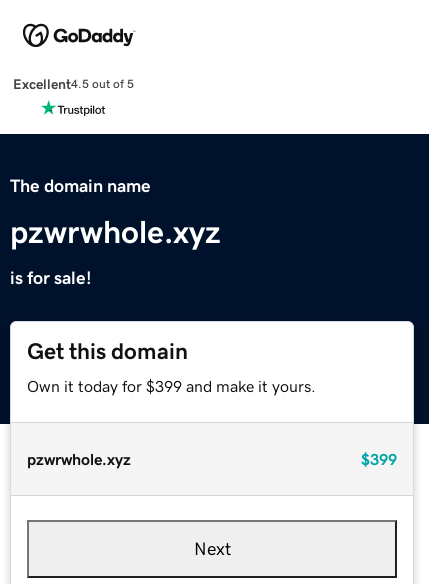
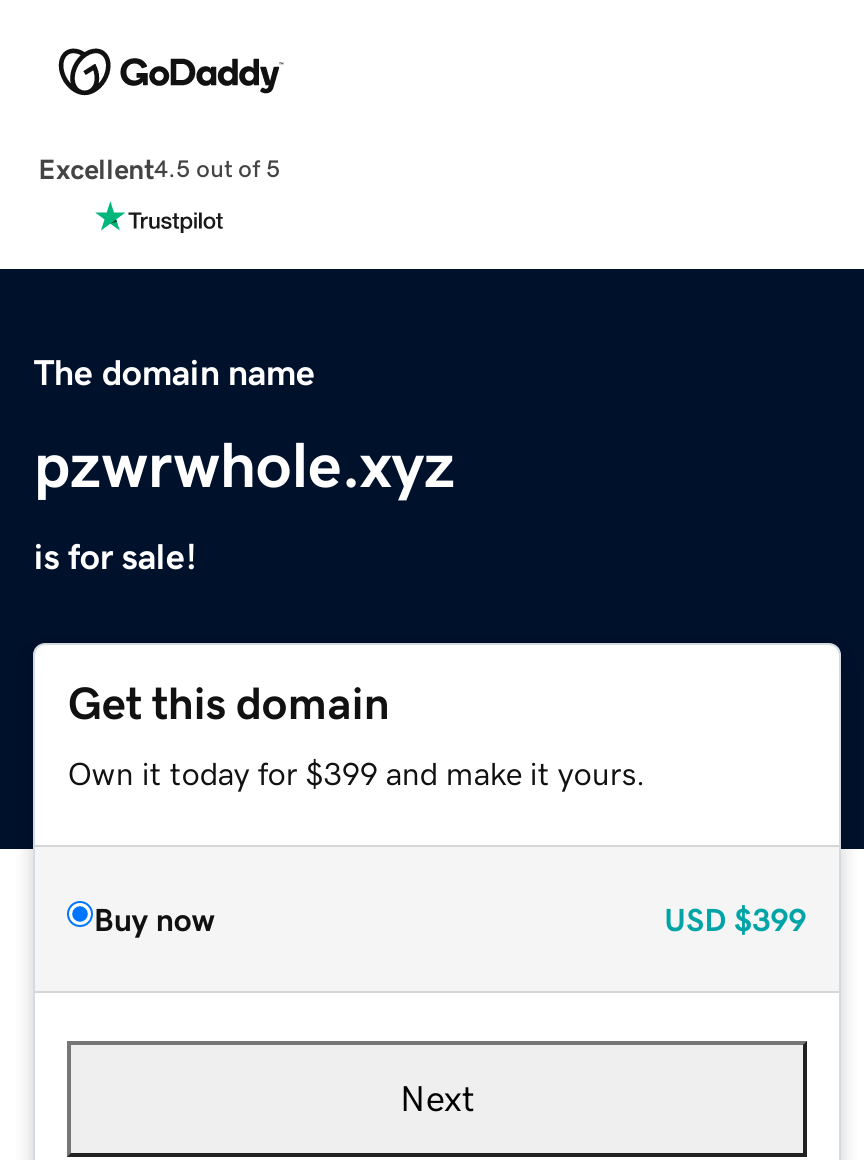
[27,451,397,467] pzwrwhole.xyz | $399 -> [94,902,806,934] Buy now | USD $399

